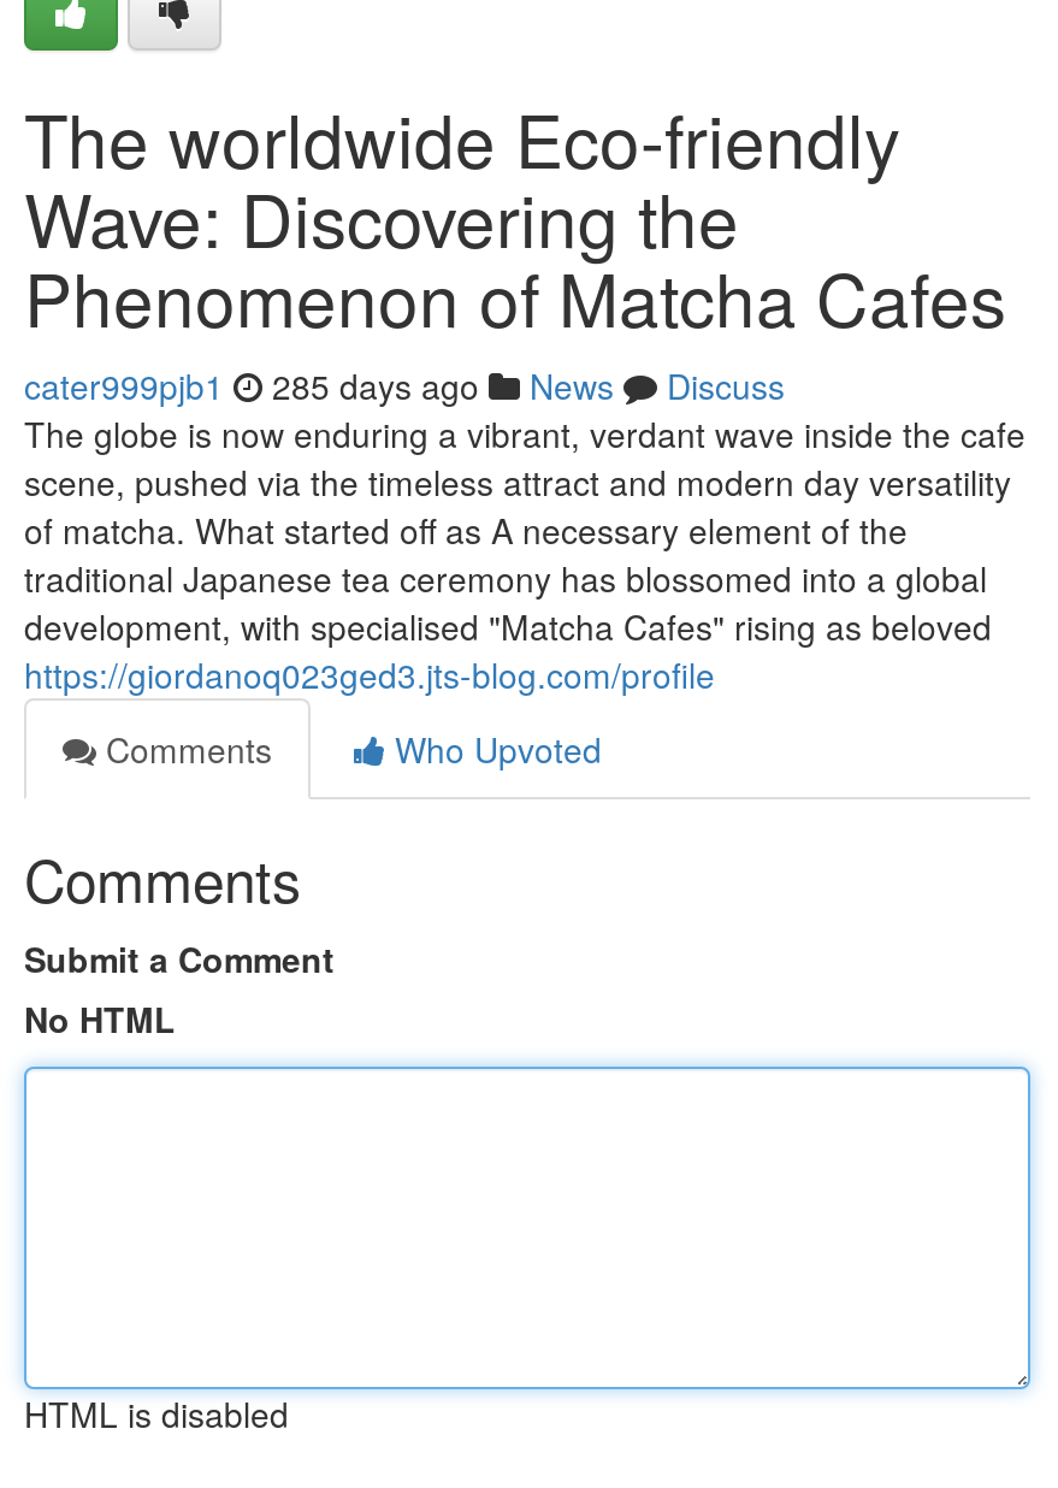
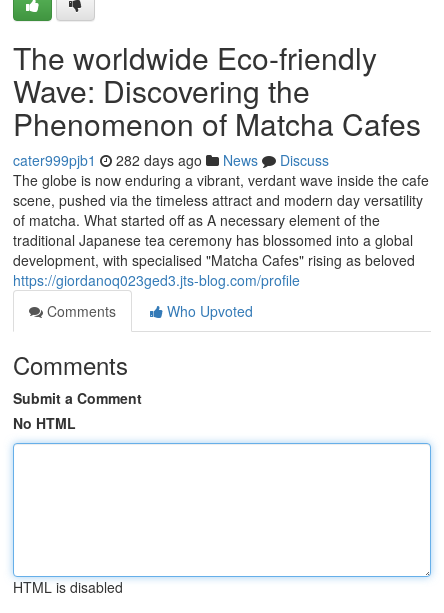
[24,361,785,409] cater999pjb1 285 days ago News Discuss -> [13,150,329,170] cater999pjb1 282 days ago News Discuss

